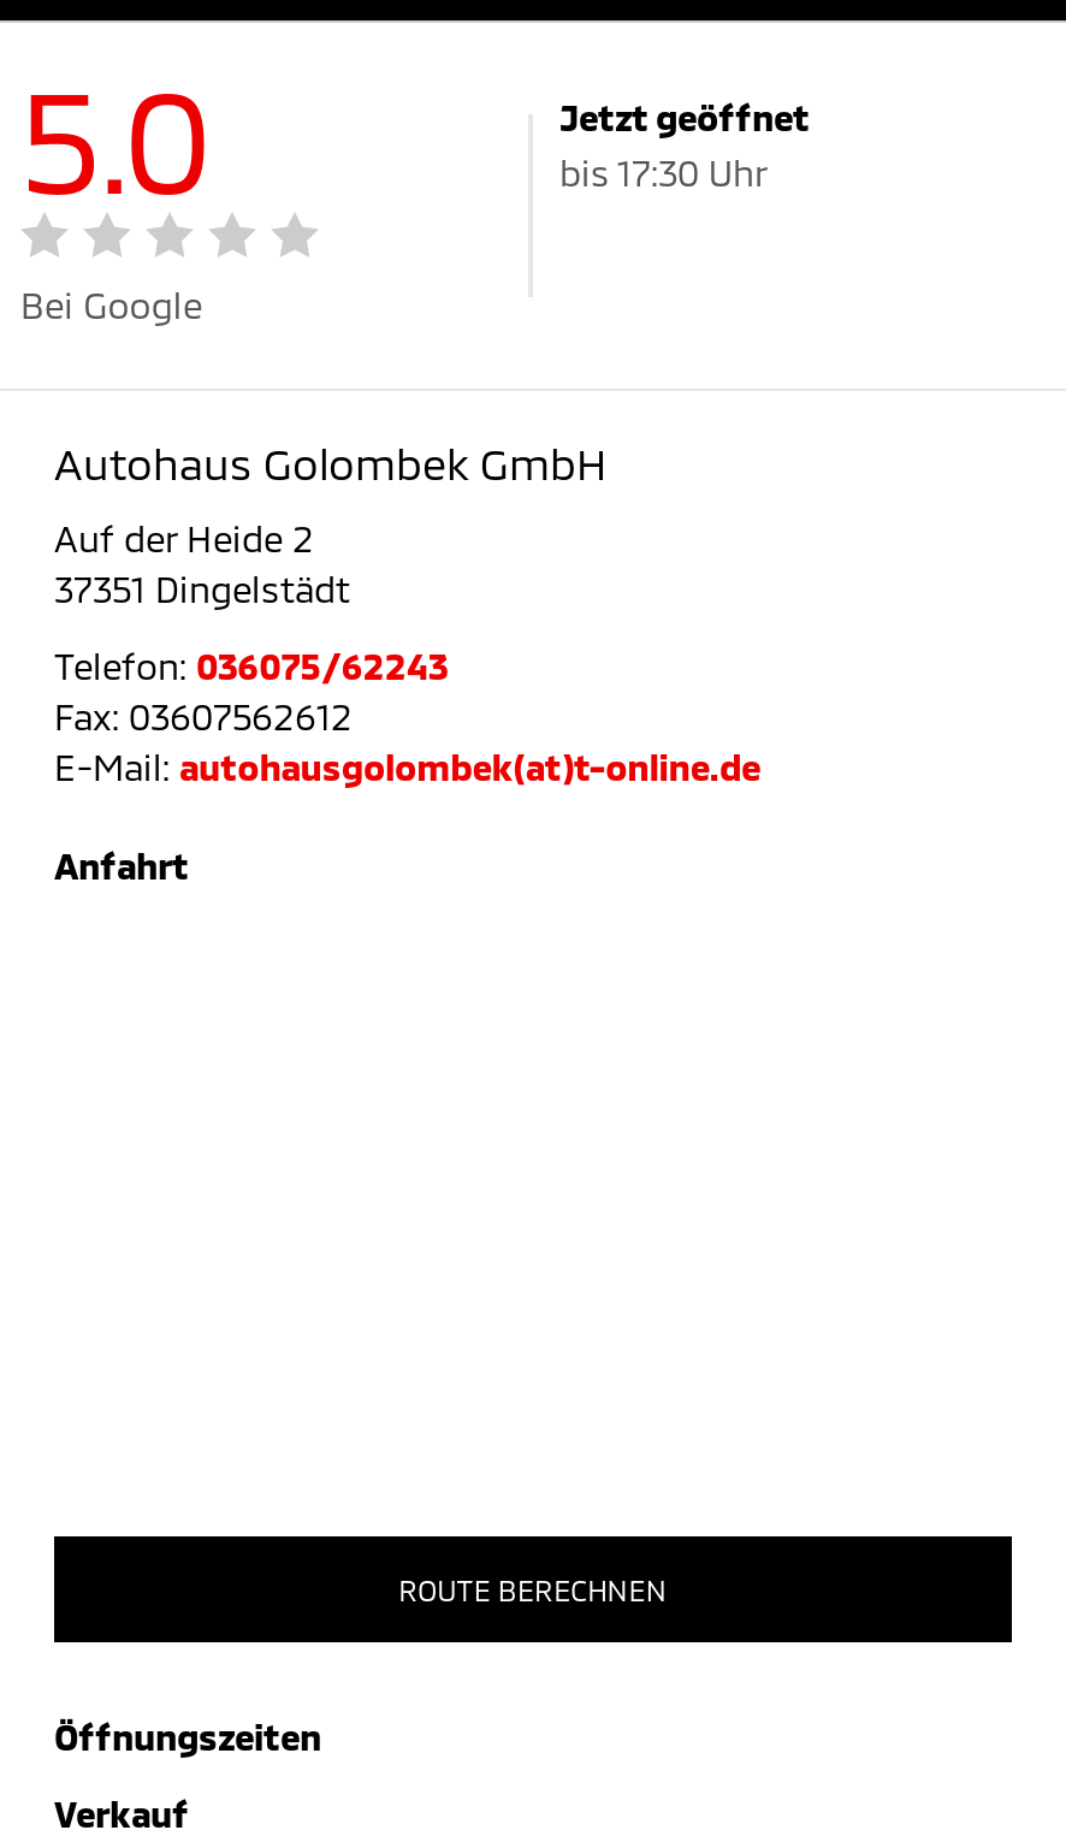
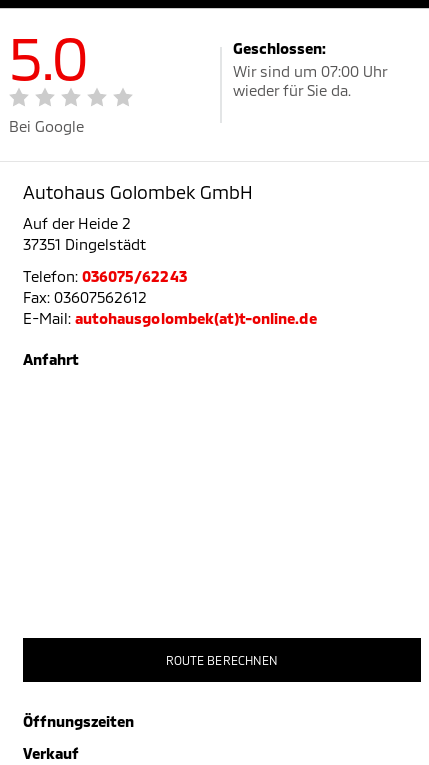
[559,95,810,194] Jetzt geöffnet | bis 17:30 Uhr -> [233,39,387,99] Geschlossen: | Wir sind um 07:00 Uhr | wieder für Sie da.

